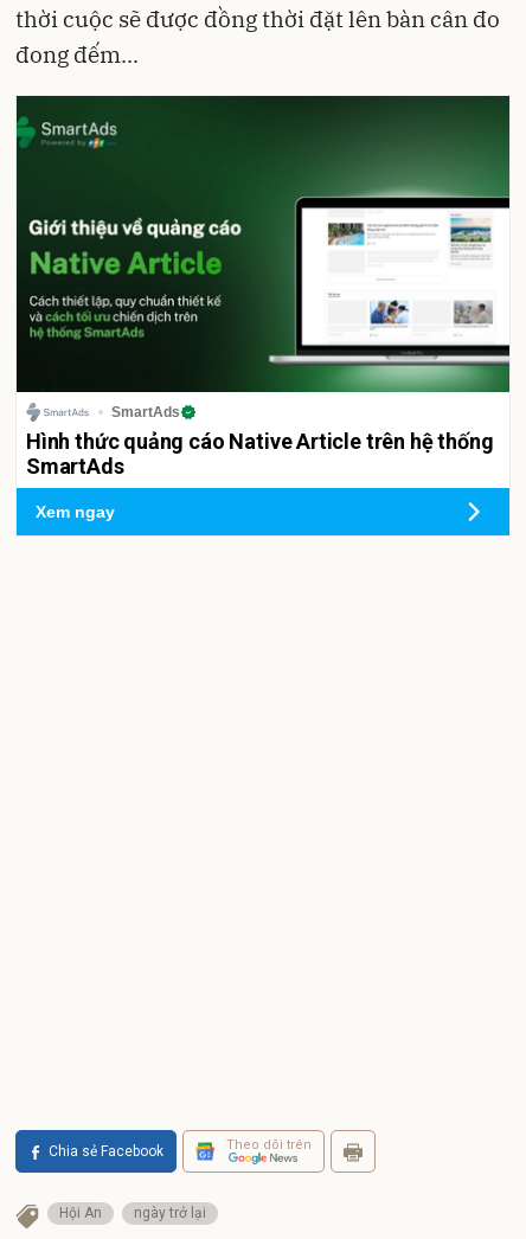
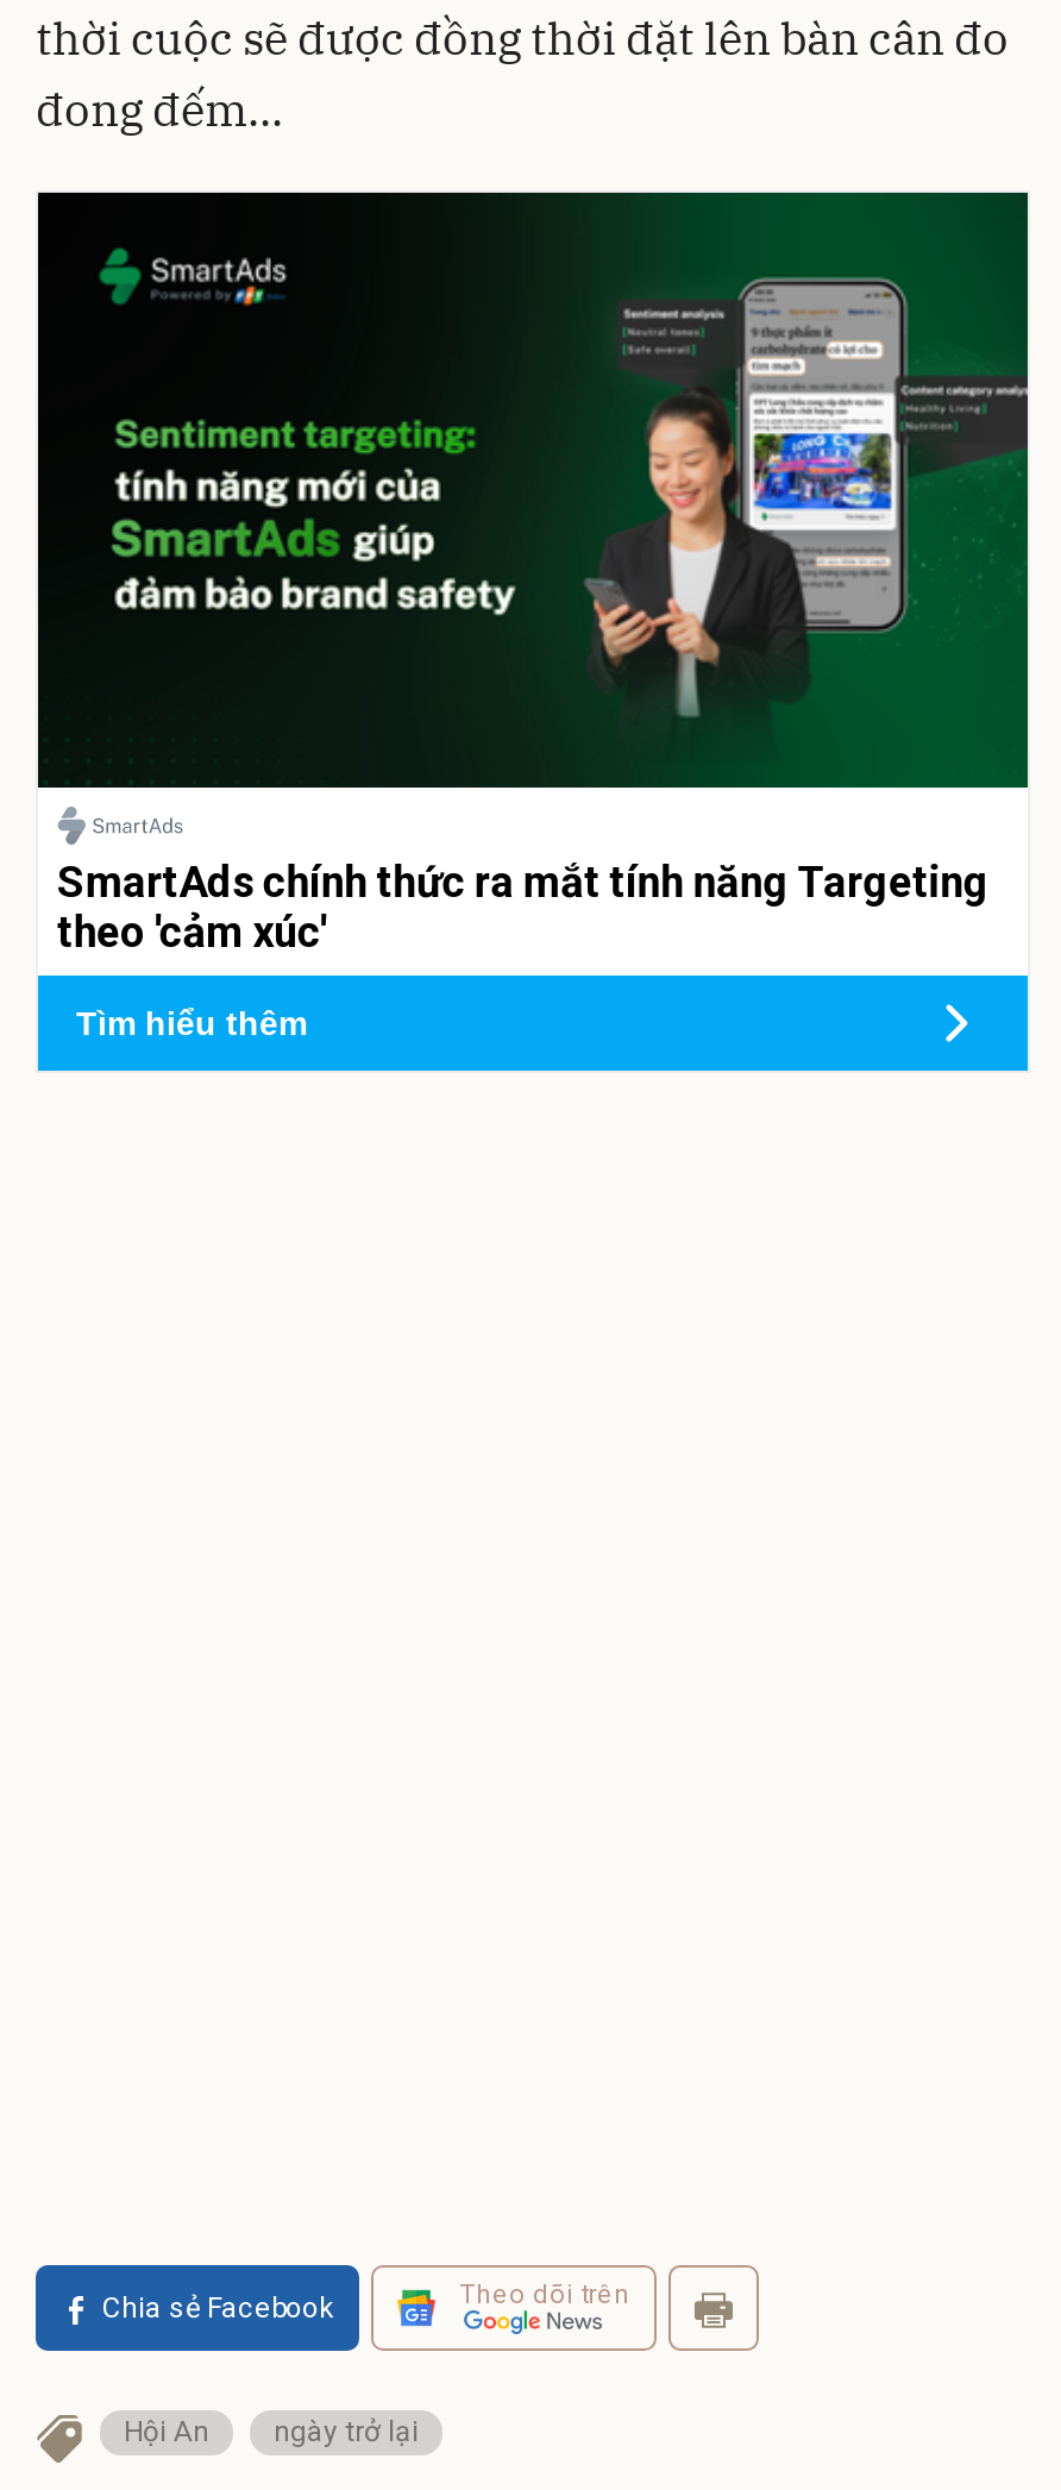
[15,96,511,479] [image] | SmartAds | Hình thức quảng cáo Native Article trên hệ thống | SmartAds -> [36,193,1030,957] [image] | SmartAds chính thức ra mắt tính năng Targeting | theo 'cảm xúc'
[36,503,115,522] Xem ngay -> [76,1005,307,1043] Tìm hiểu thêm

